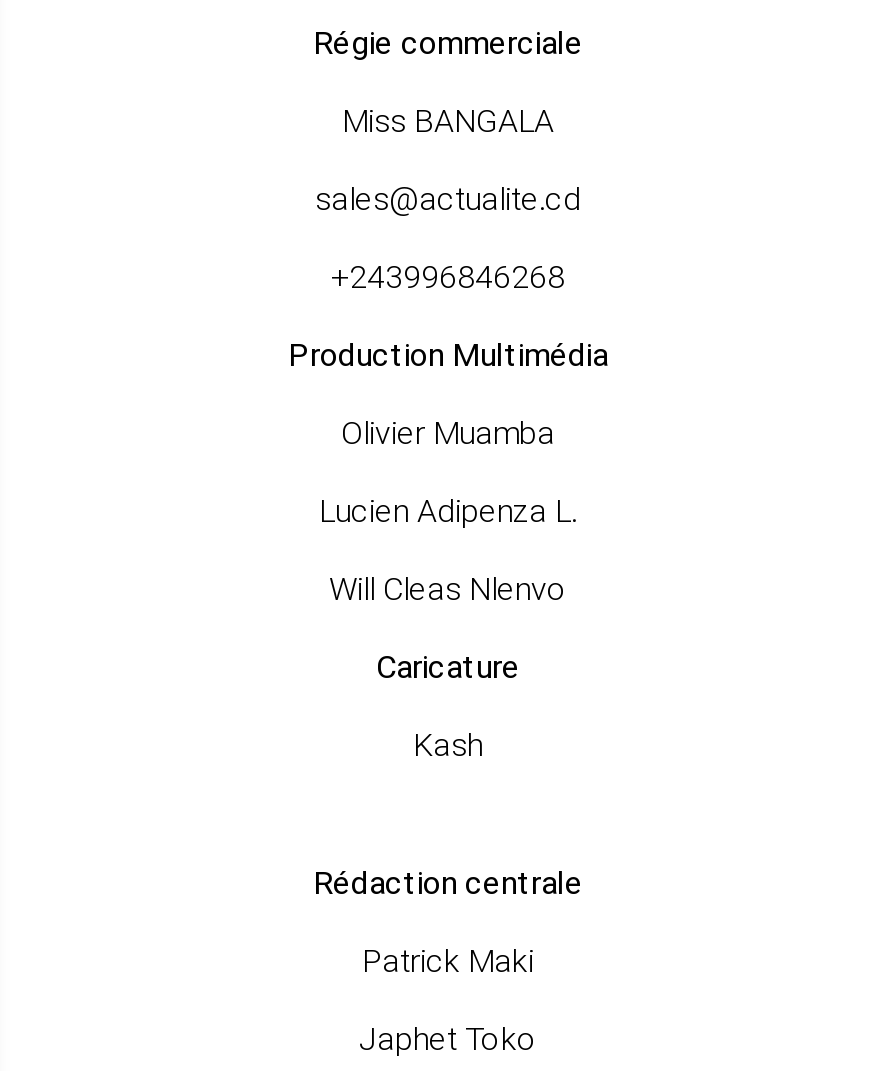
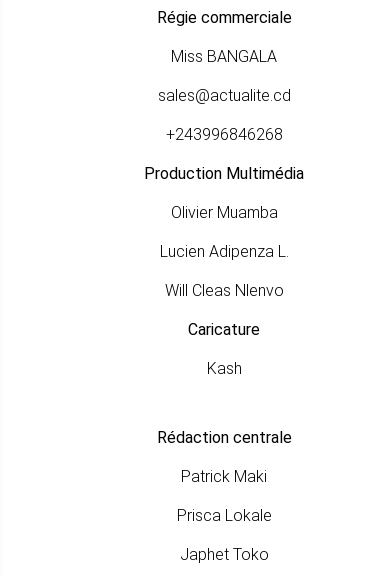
none -> [176,506,271,525] Prisca Lokale

